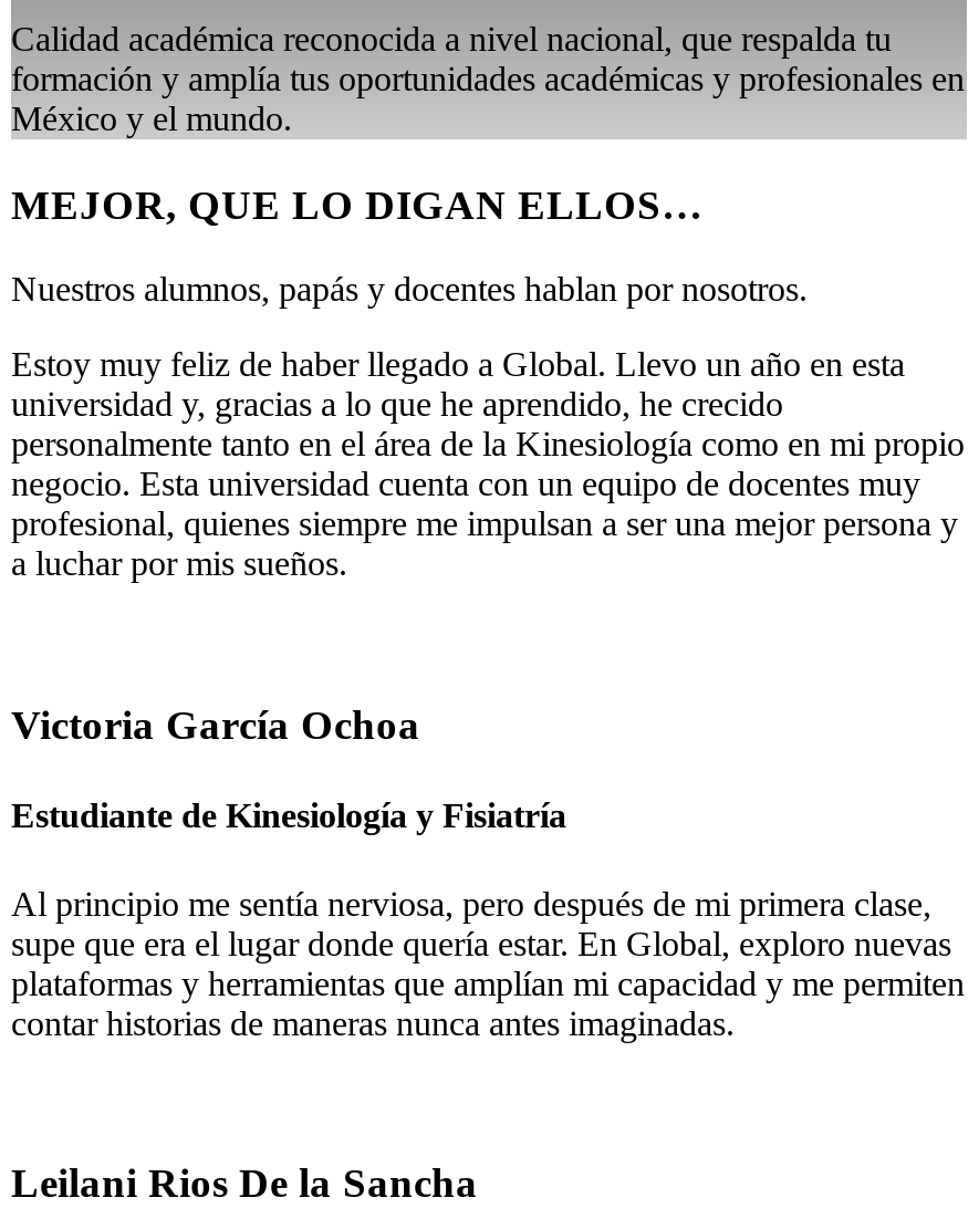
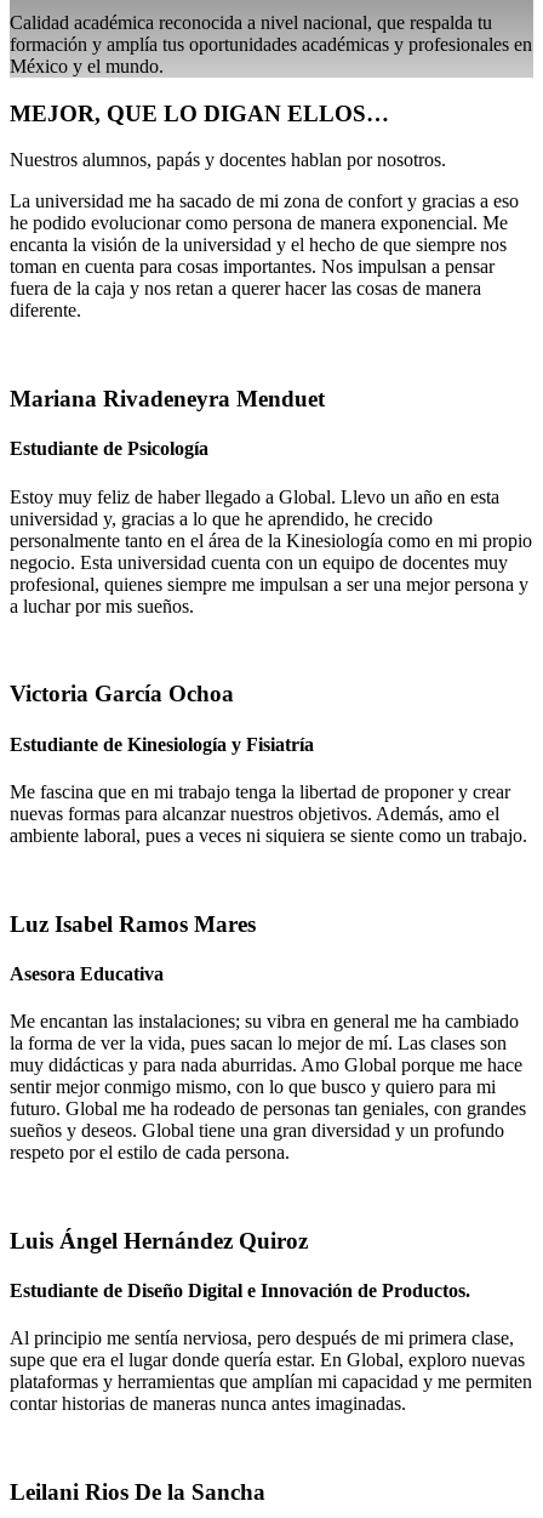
none -> [10,191,519,321] La universidad me ha sacado de mi zona de confort y gracias a eso | he podido evolucionar como persona de manera exponencial. Me | encanta la visión de la universidad y el hecho de que siempre nos | toman en cuenta para cosas importantes. Nos impulsan a pensar | fuera de la caja y nos retan a querer hacer las cosas de manera | diferente.
none -> [10,386,325,459] Mariana Rivadeneyra Menduet | Estudiante de Psicología
none -> [10,781,527,846] Me fascina que en mi trabajo tenga la libertad de proponer y crear | nuevas formas para alcanzar nuestros objetivos. Además, amo el | ambiente laboral, pues a veces ni siquiera se siente como un trabajo.
none -> [10,911,526,1163] Luz Isabel Ramos Mares | Asesora Educativa | Me encantan las instalaciones; su vibra en general me ha cambiado | la forma de ver la vida, pues sacan lo mejor de mí. Las clases son | muy didácticas y para nada aburridas. Amo Global porque me hace | sentir mejor conmigo mismo, con lo que busco y quiero para mi | futuro. Global me ha rodeado de personas tan geniales, con grandes | sueños y deseos. Global tiene una gran diversidad y un profundo | respeto por el estilo de cada persona.
none -> [10,1228,470,1301] Luis Ángel Hernández Quiroz | Estudiante de Diseño Digital e Innovación de Productos.

